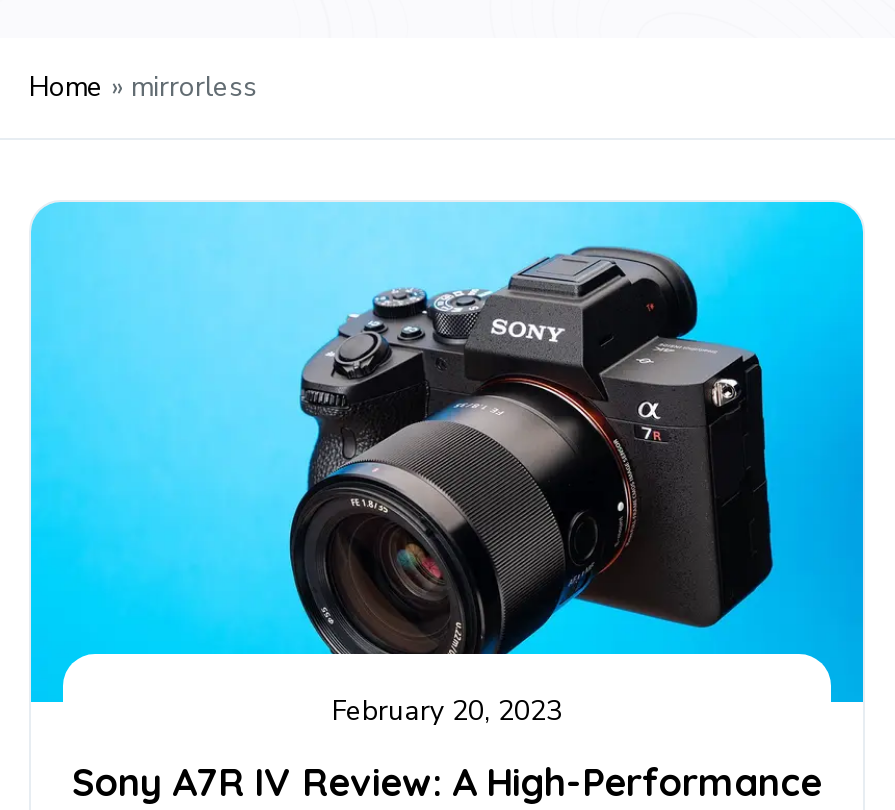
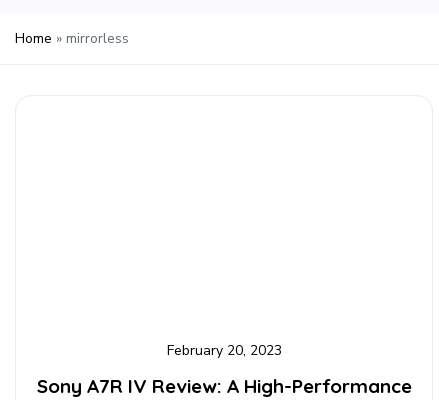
[29,200,865,704] [image] -> none

